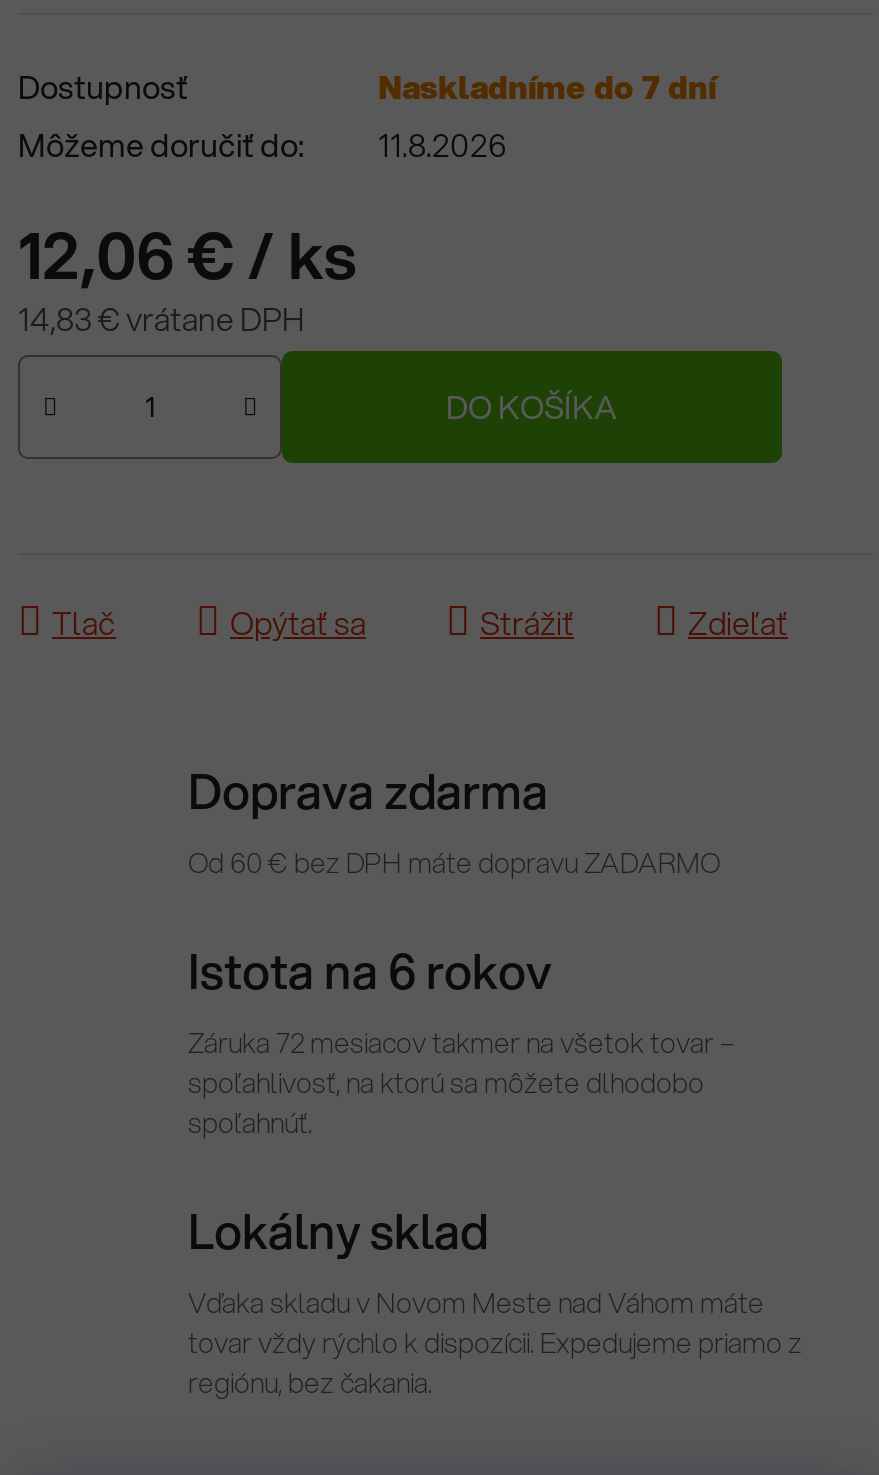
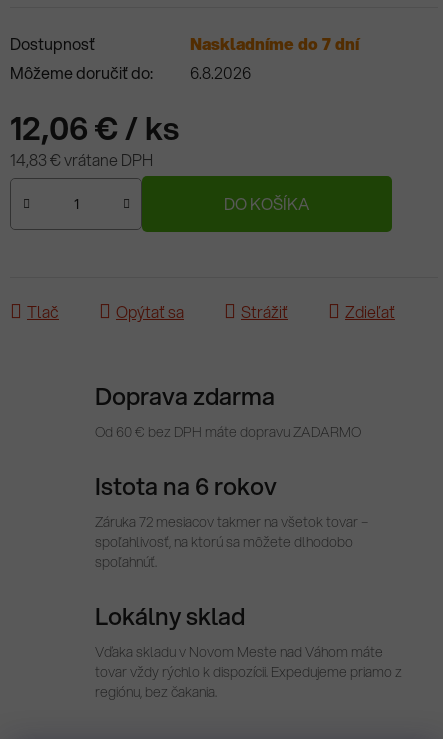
[18,120,506,166] Môžeme doručiť do: 11.8.2026 -> [10,61,251,84] Môžeme doručiť do: 6.8.2026

